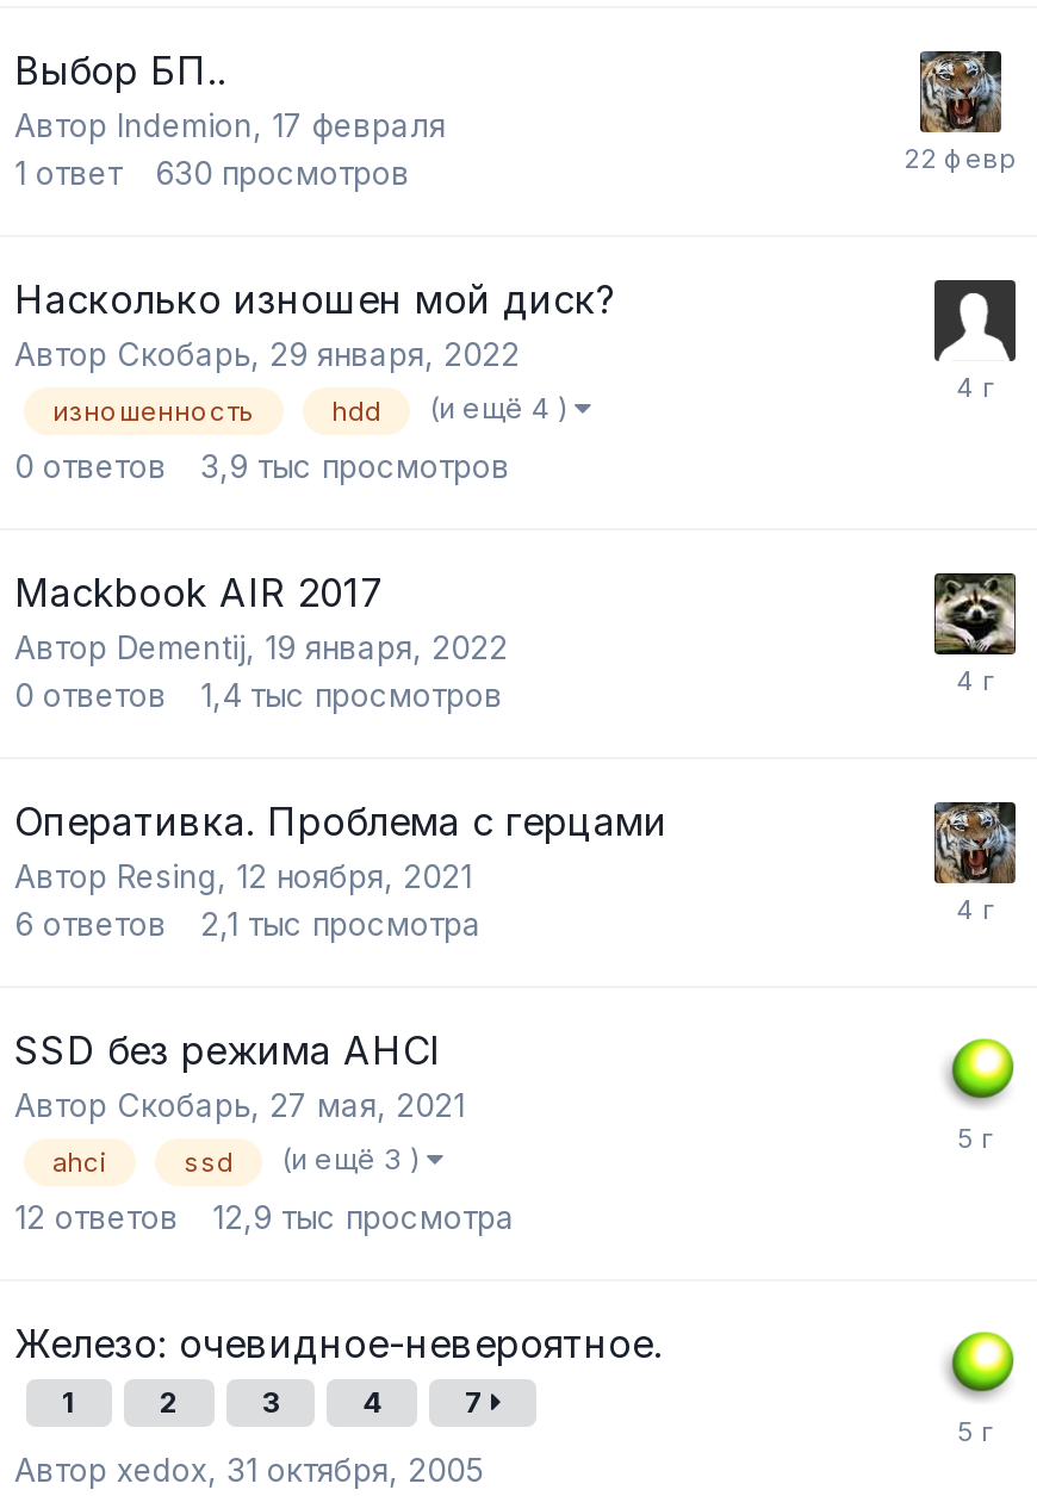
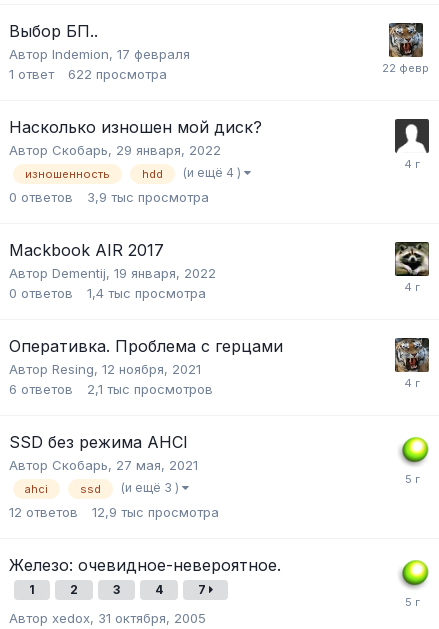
[14,154,410,192] 1 ответ 630 просмотров -> [9,66,167,82] 1 ответ 622 просмотра
[200,447,510,486] 3,9 тыс просмотров -> [87,189,209,205] 3,9 тыс просмотра
[200,676,503,715] 1,4 тыс просмотров -> [87,285,206,301] 1,4 тыс просмотра
[200,905,482,943] 2,1 тыс просмотра -> [87,381,213,397] 2,1 тыс просмотров

